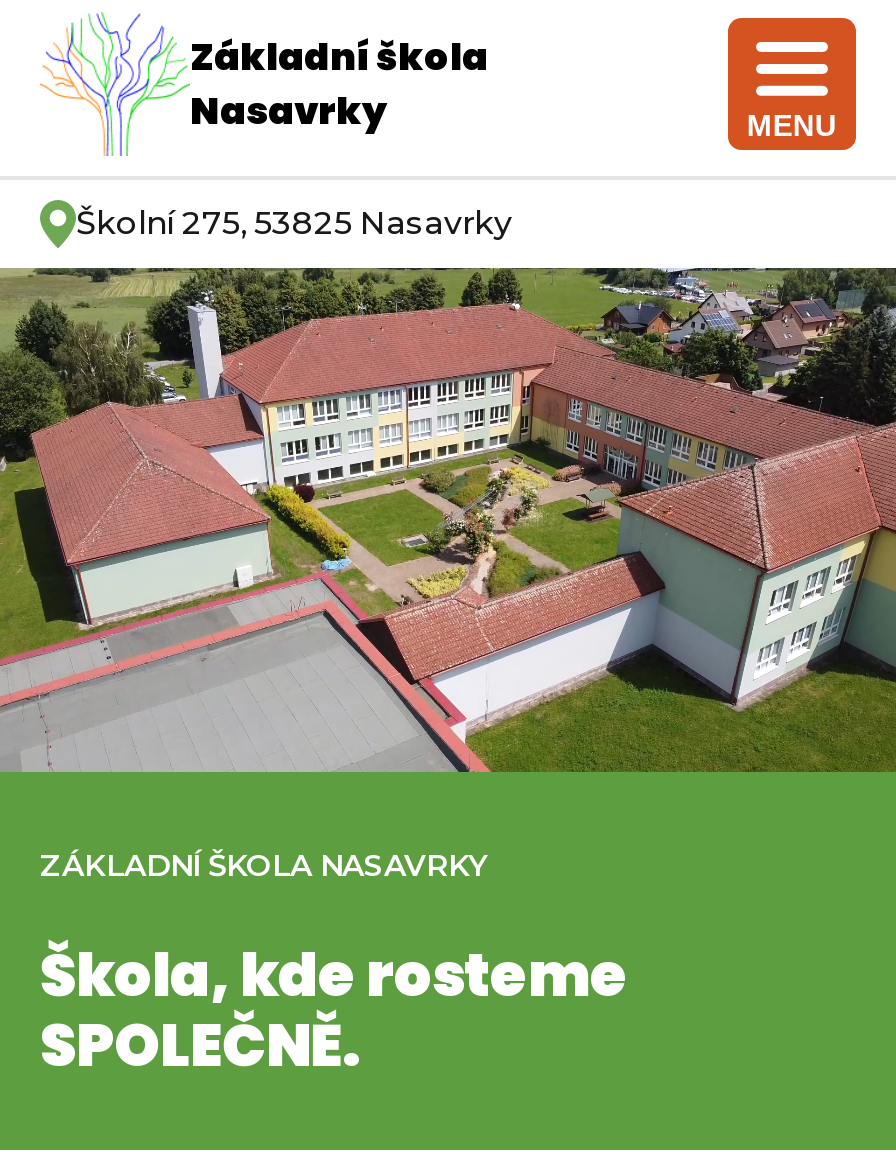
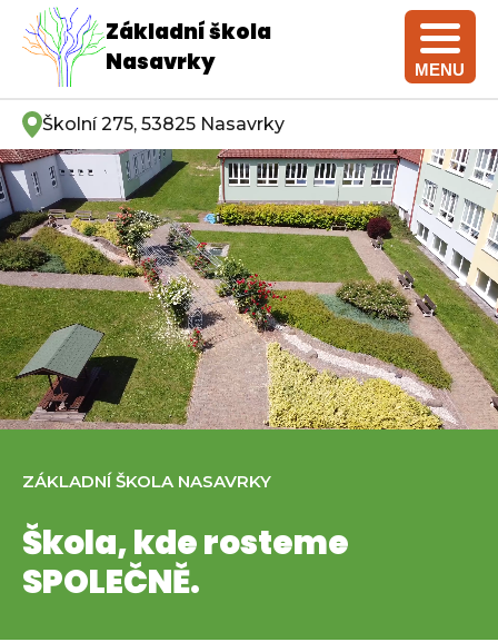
[6,266,890,774] [image] -> [3,148,495,431] [image]

